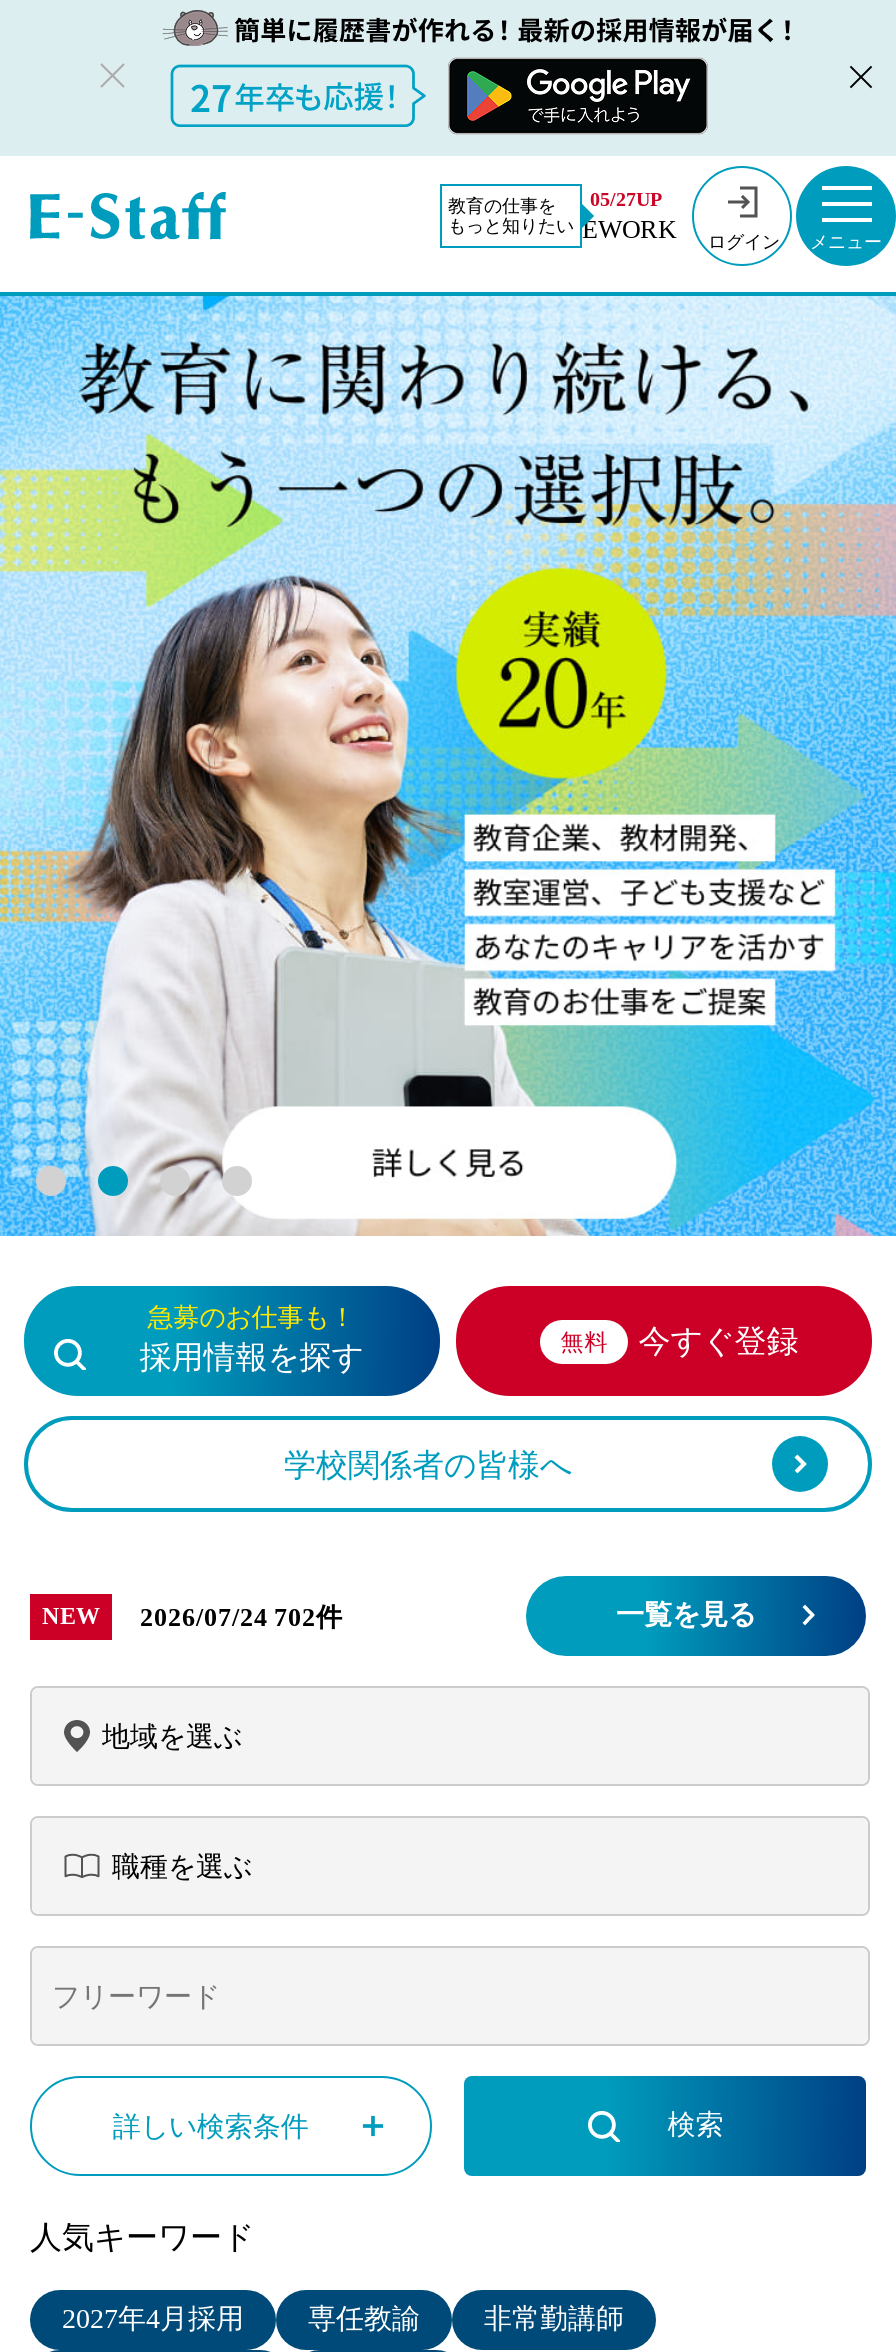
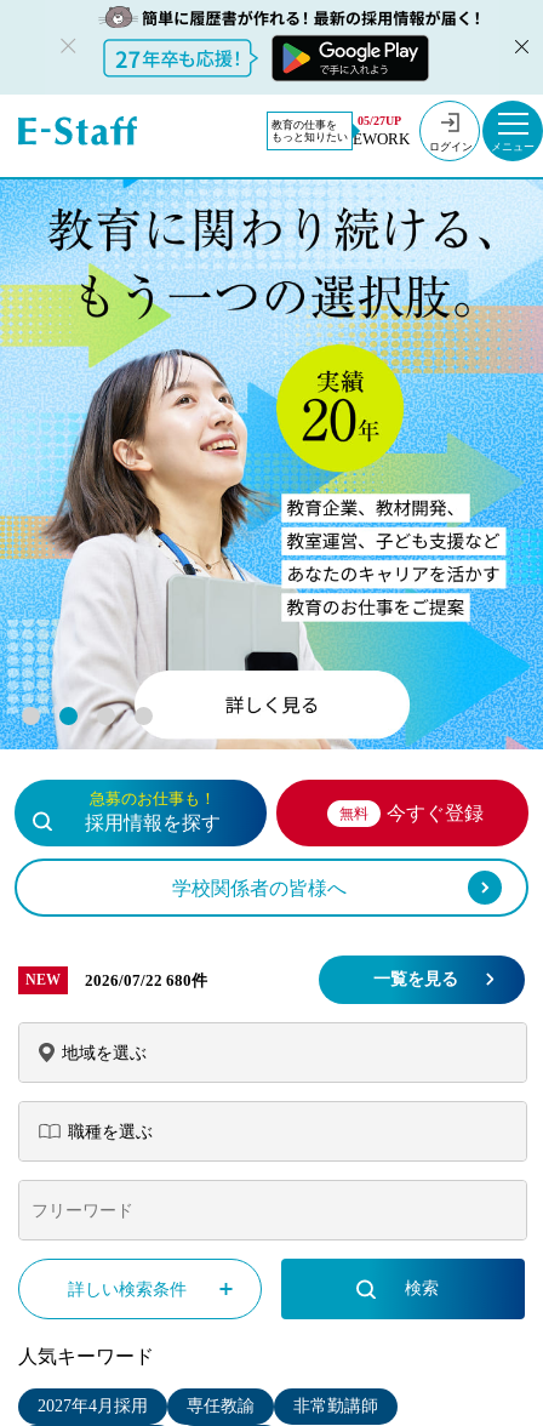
[42,1601,342,1631] NEW 2026/07/24 702件 -> [25,971,207,989] NEW 2026/07/22 680件

